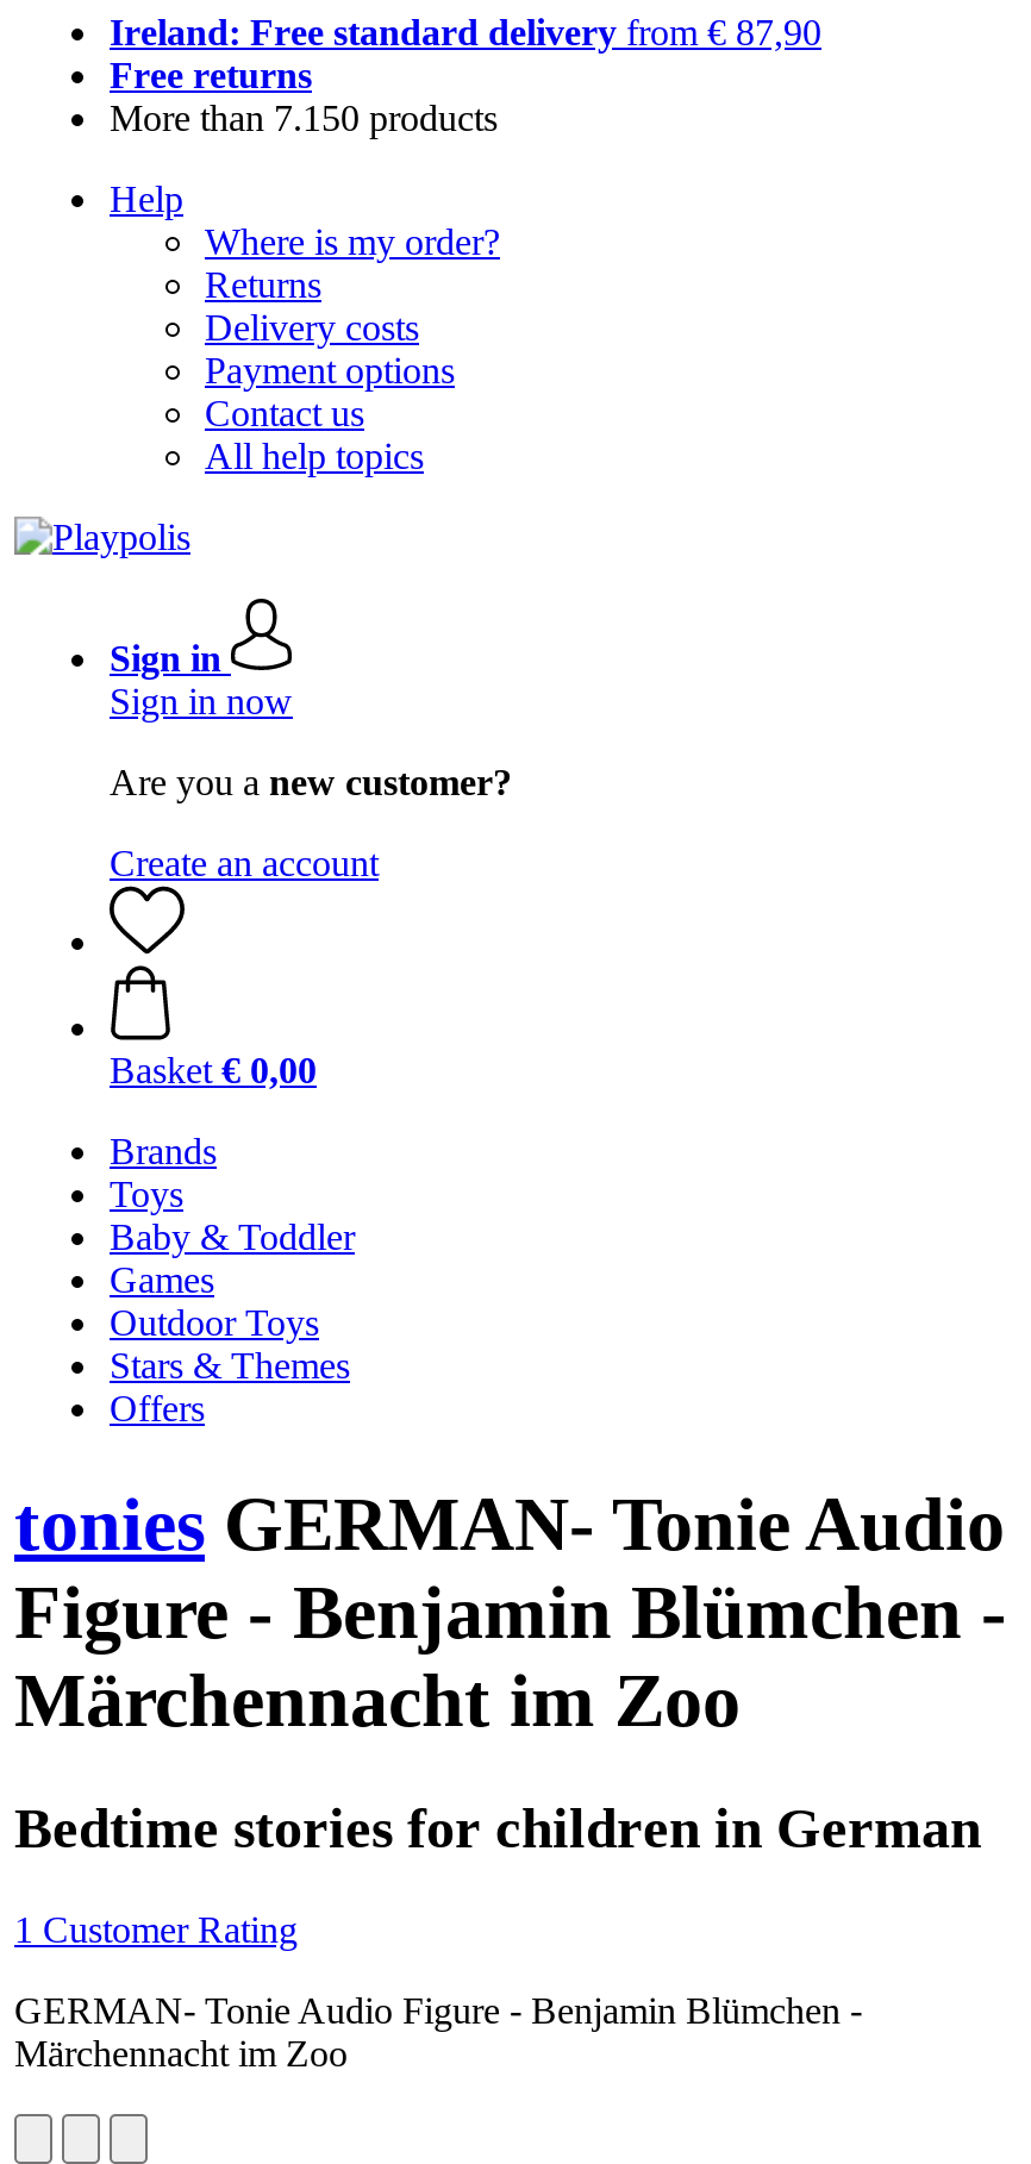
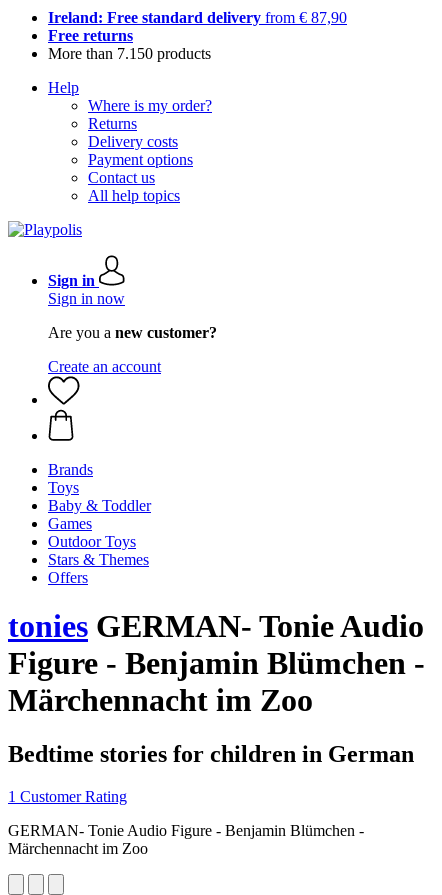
[110,1050,317,1090] Basket € 0,00 -> none

